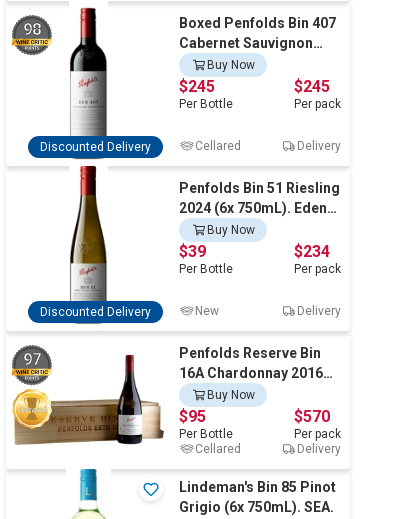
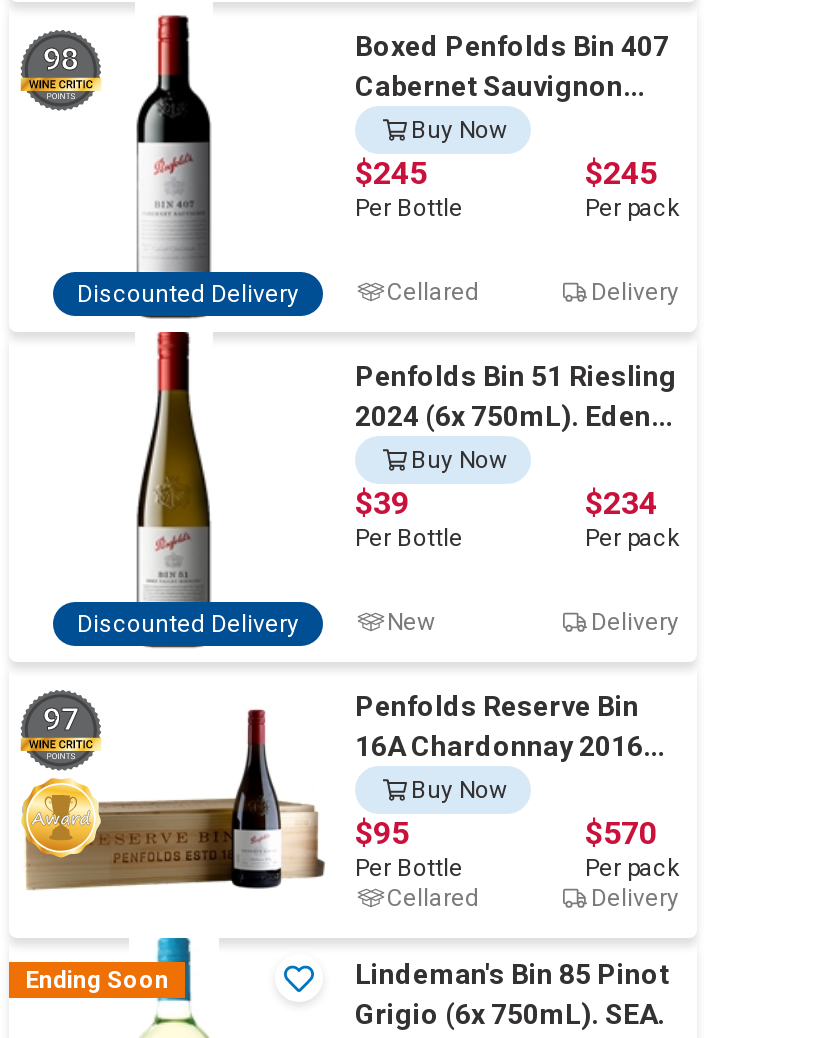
none -> [25,966,169,994] Ending Soon

